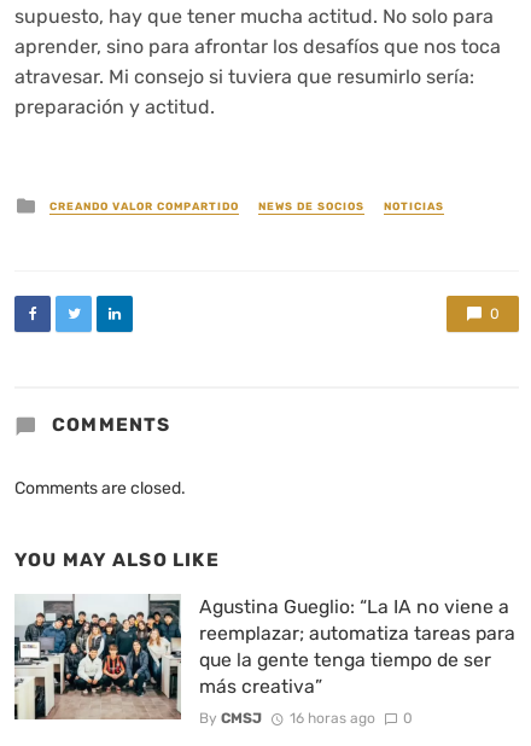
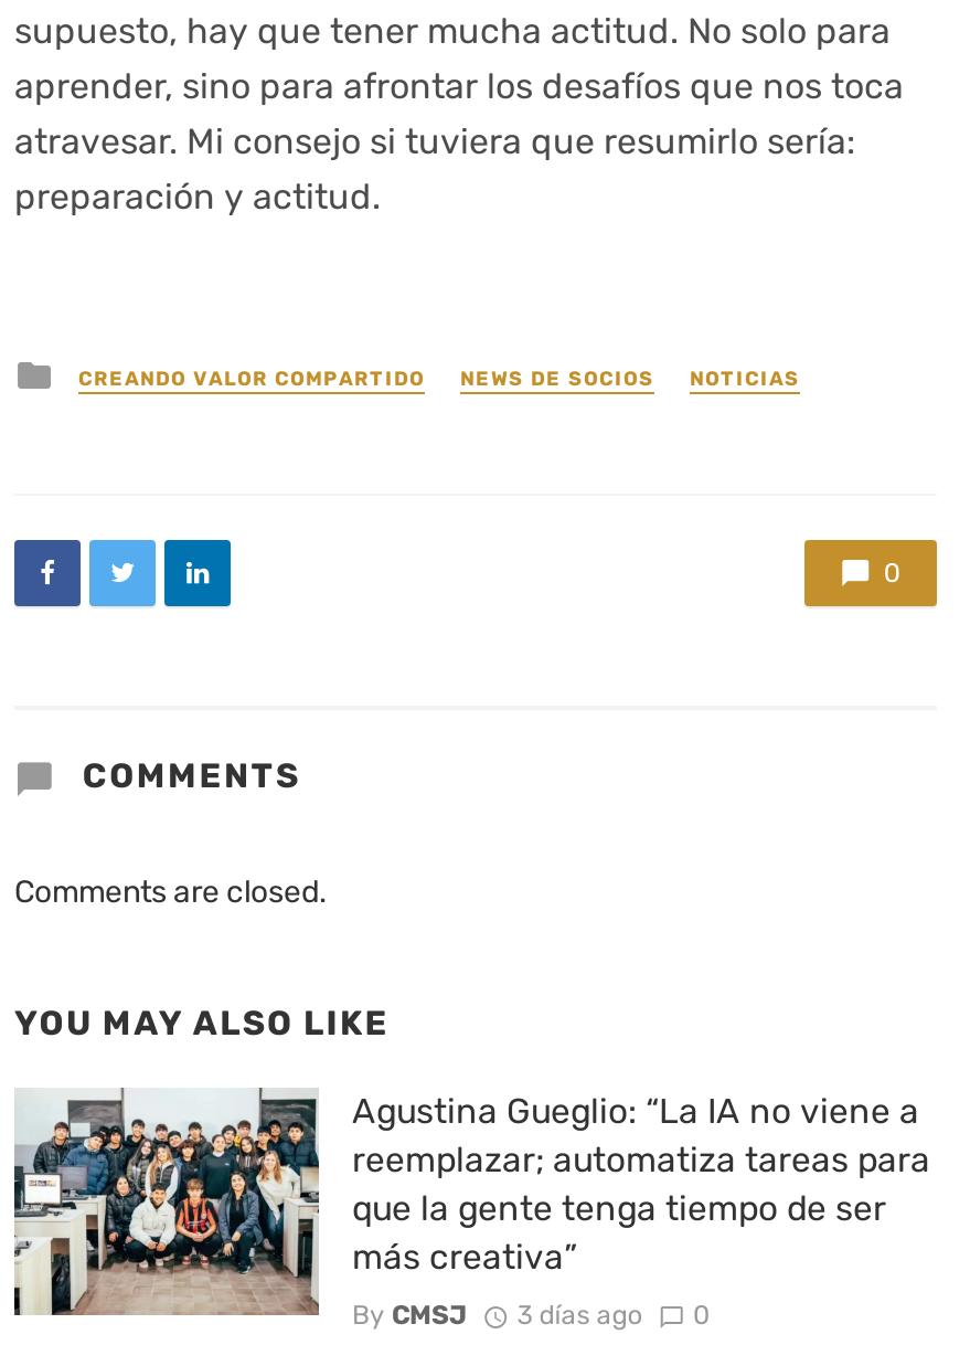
[199,710,412,727] By CMSJ 16 horas ago 0 -> [352,1300,711,1330] By CMSJ 3 días ago 0

